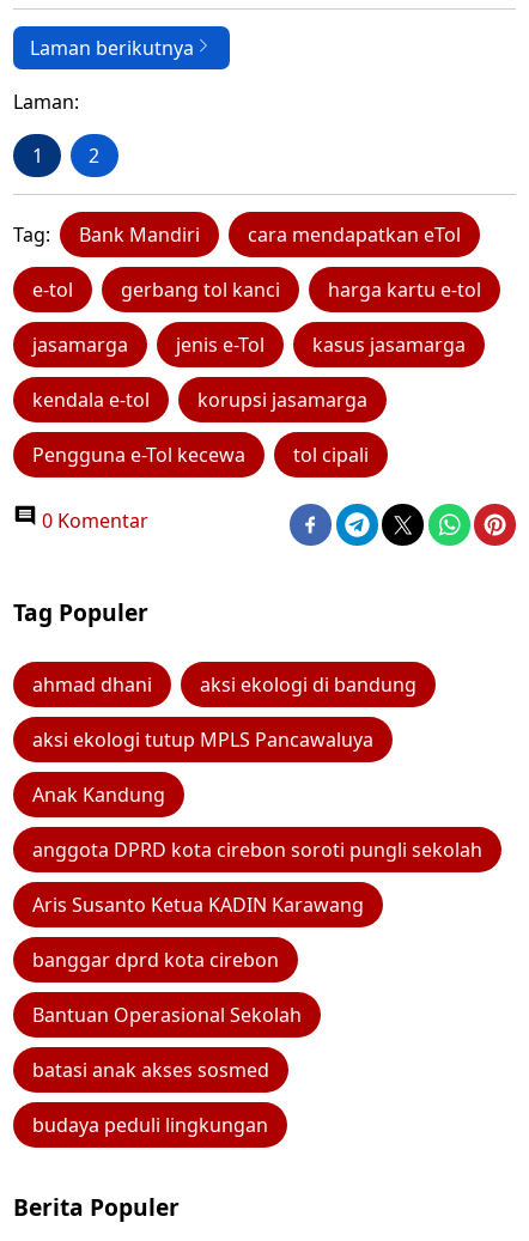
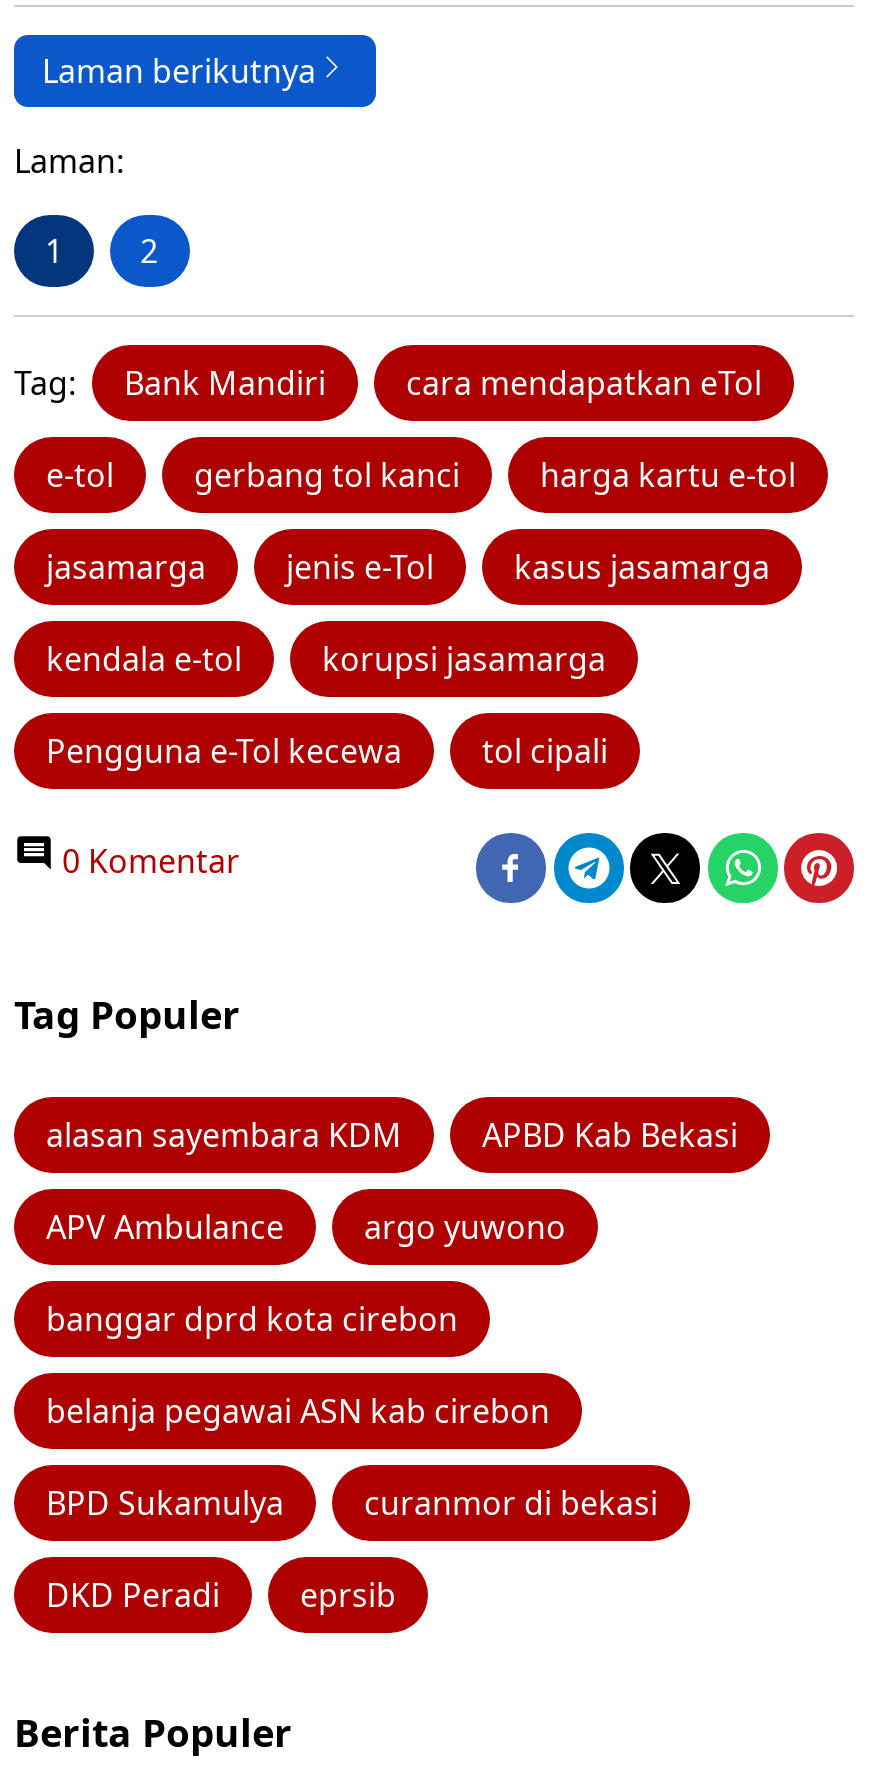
[32,671,482,918] ahmad dhani | aksi ekologi di bandung | aksi ekologi tutup MPLS Pancawaluya | Anak Kandung | anggota DPRD kota cirebon soroti pungli sekolah | Aris Susanto Ketua KADIN Karawang -> [46,1113,738,1249] alasan sayembara KDM | APBD Kab Bekasi | APV Ambulance | argo yuwono
[32,1002,302,1028] Bantuan Operasional Sekolah -> [46,1389,550,1433] belanja pegawai ASN kab cirebon
[32,1057,269,1083] batasi anak akses sosmed -> [46,1481,658,1525] BPD Sukamulya | curanmor di bekasi
[32,1112,268,1138] budaya peduli lingkungan -> [46,1573,396,1617] DKD Peradi | eprsib

